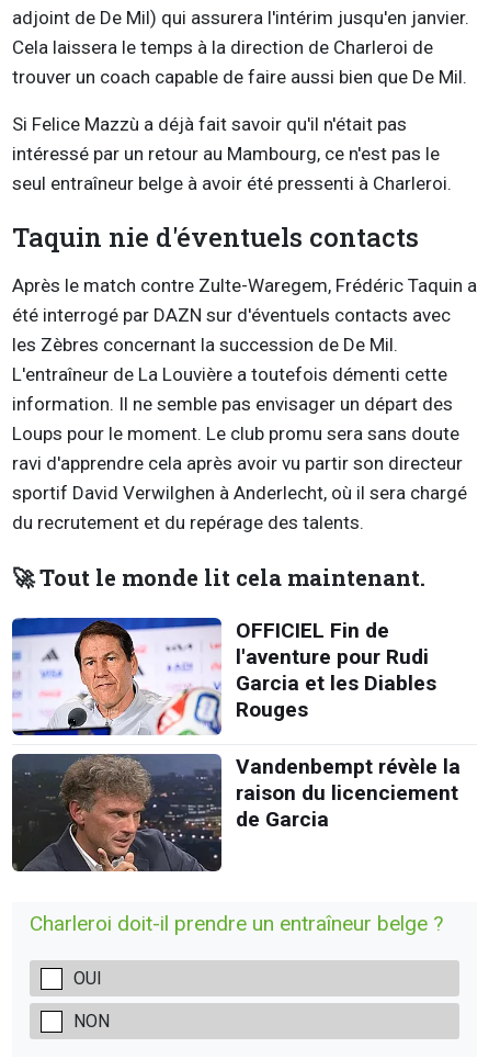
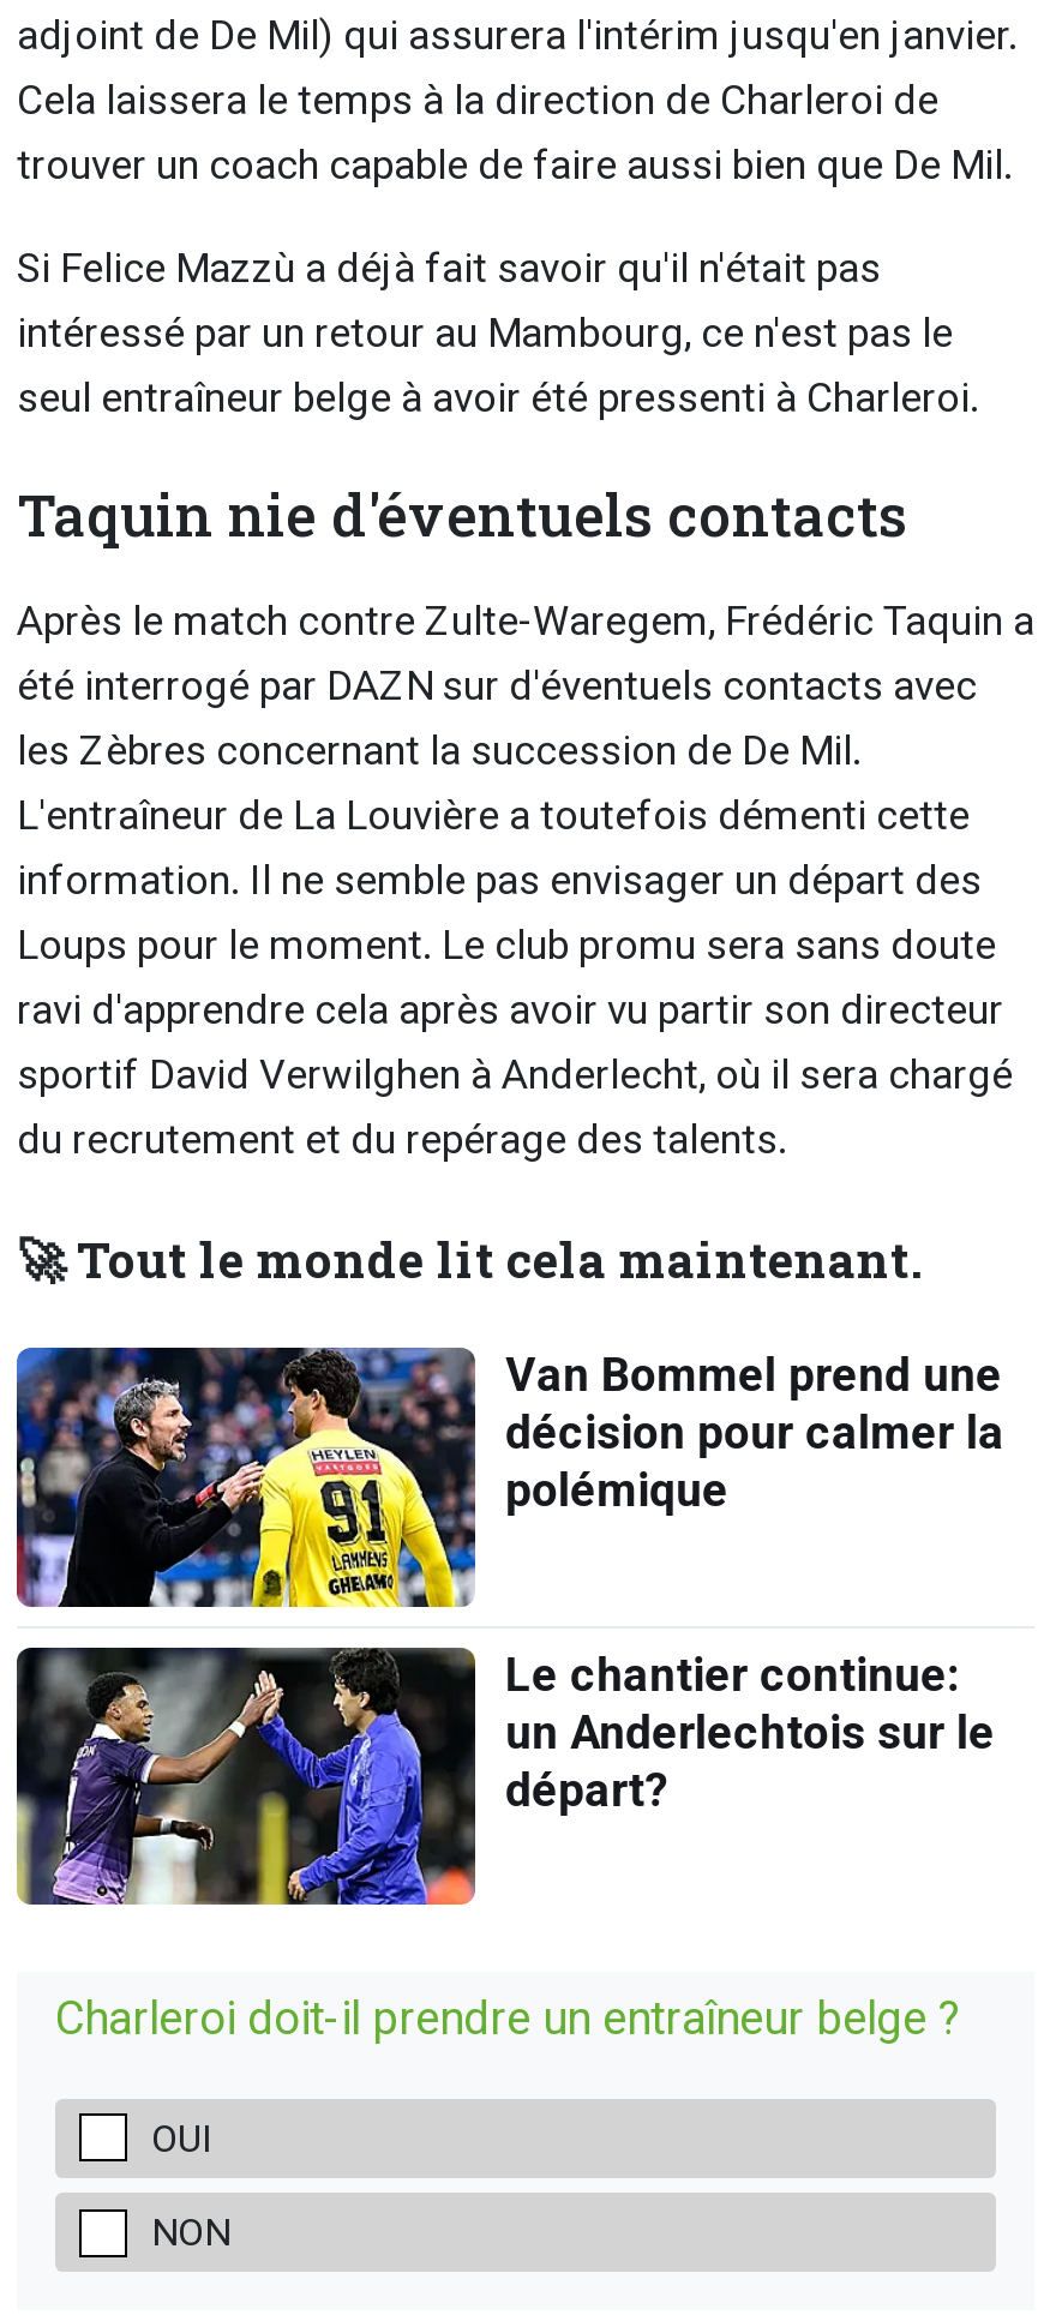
[11,617,436,736] [image] | OFFICIEL Fin de | l'aventure pour Rudi | Garcia et les Diables | Rouges -> [14,1345,1005,1609] [image] | Van Bommel prend une | décision pour calmer la | polémique
[11,753,460,872] [image] | Vandenbempt révèle la | raison du licenciement | de Garcia -> [17,1645,995,1907] [image] | Le chantier continue: | un Anderlechtois sur le | départ?

